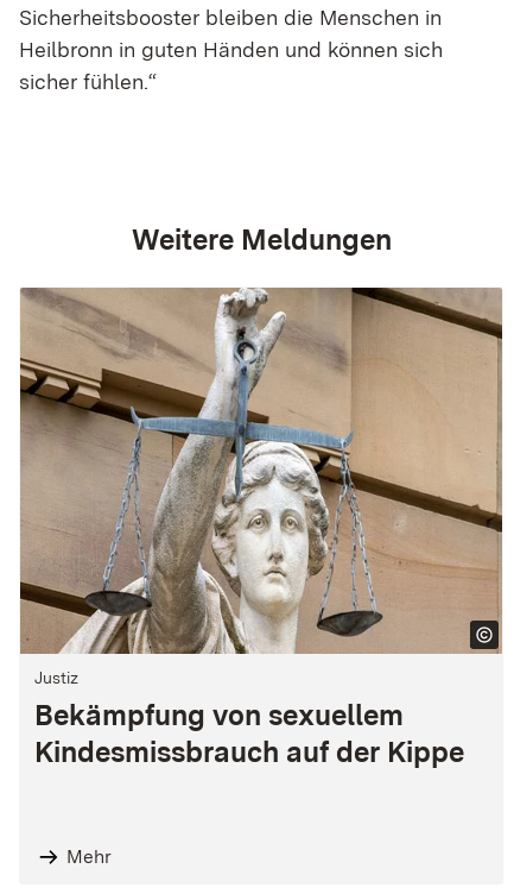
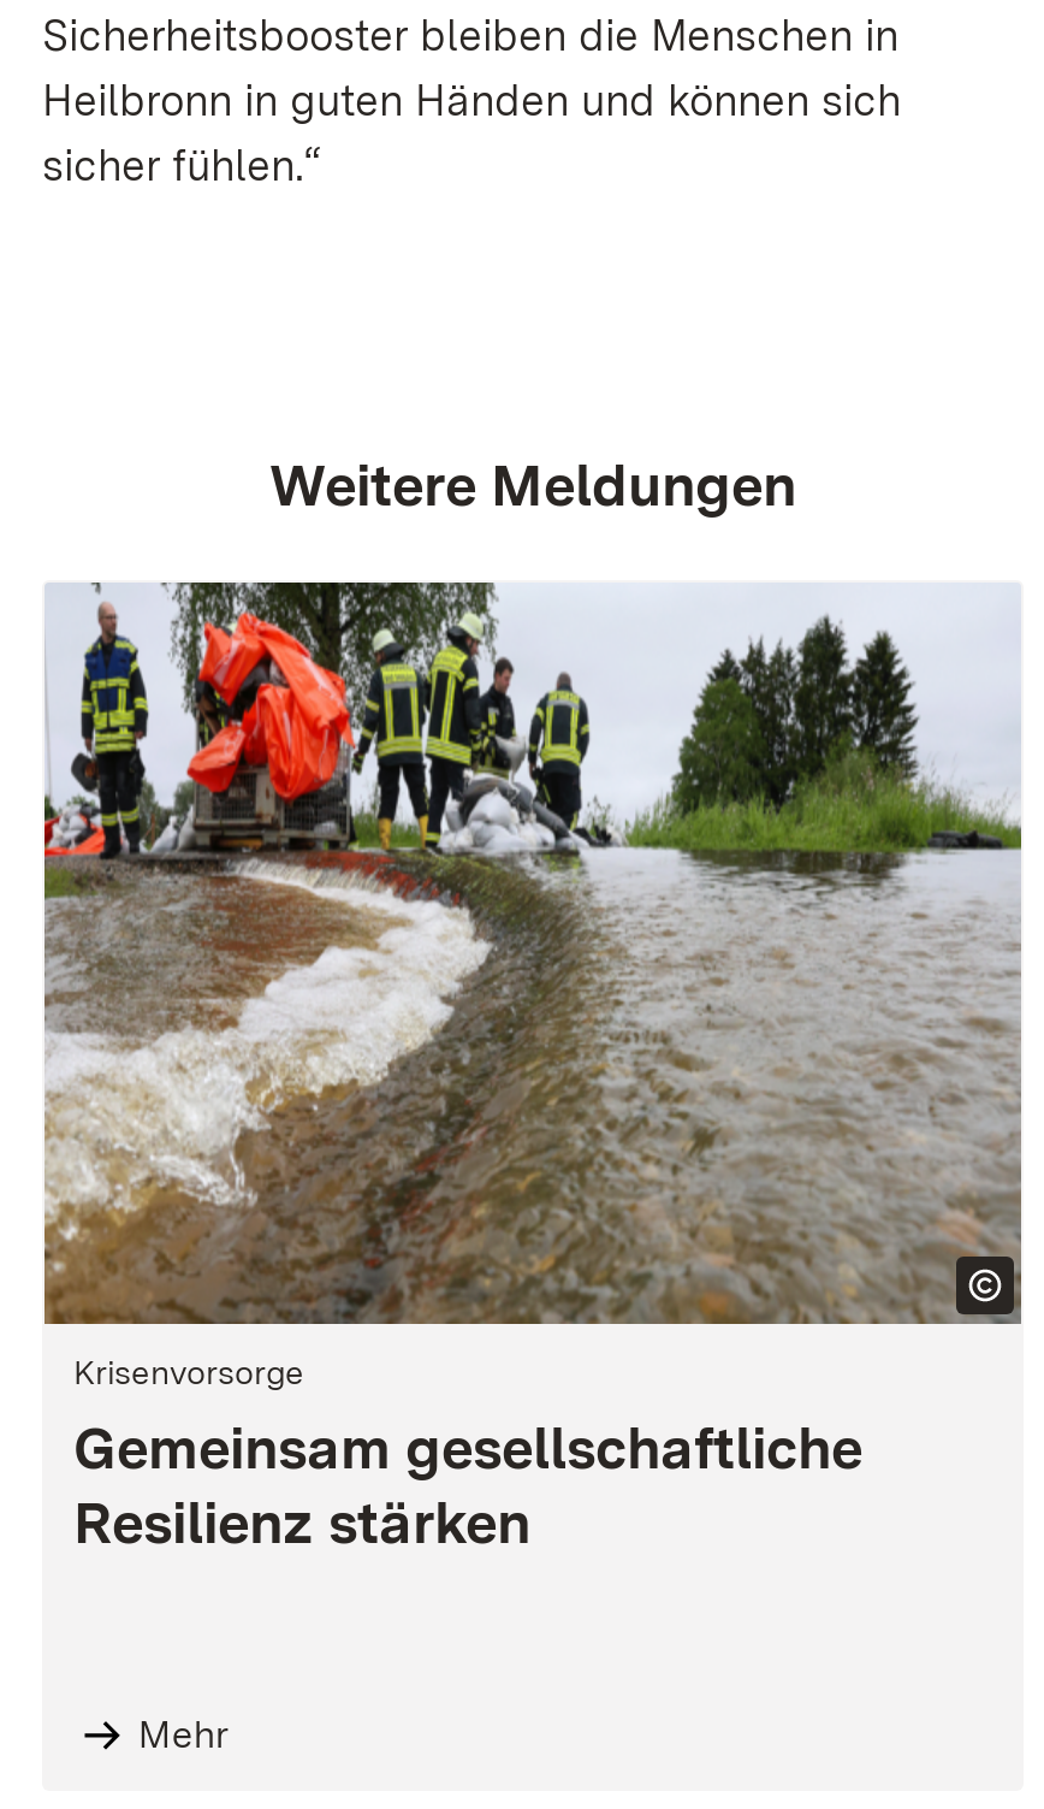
[19,287,503,769] [image] | Justiz | Bekämpfung von sexuellem | Kindesmissbrauch auf der Kippe -> [42,580,1021,1557] [image] | Krisenvorsorge | Gemeinsam gesellschaftliche | Resilienz stärken

